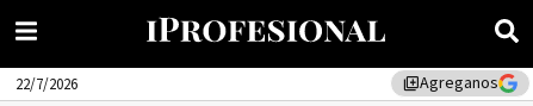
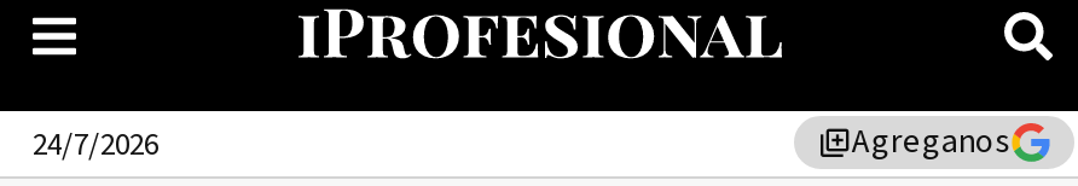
[16,75,78,95] 22/7/2026 -> [33,126,158,167] 24/7/2026

